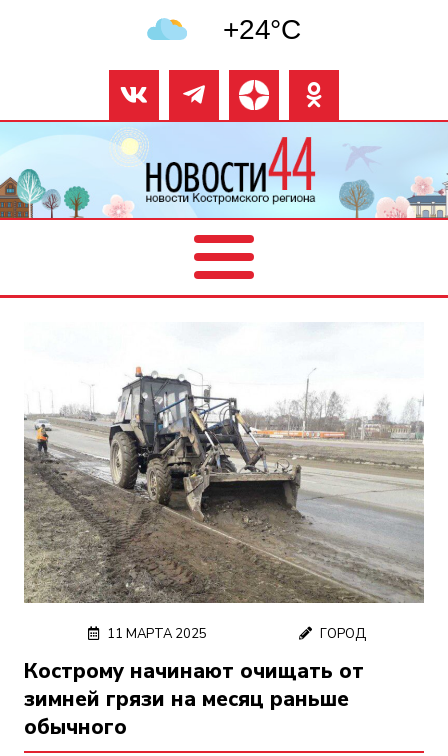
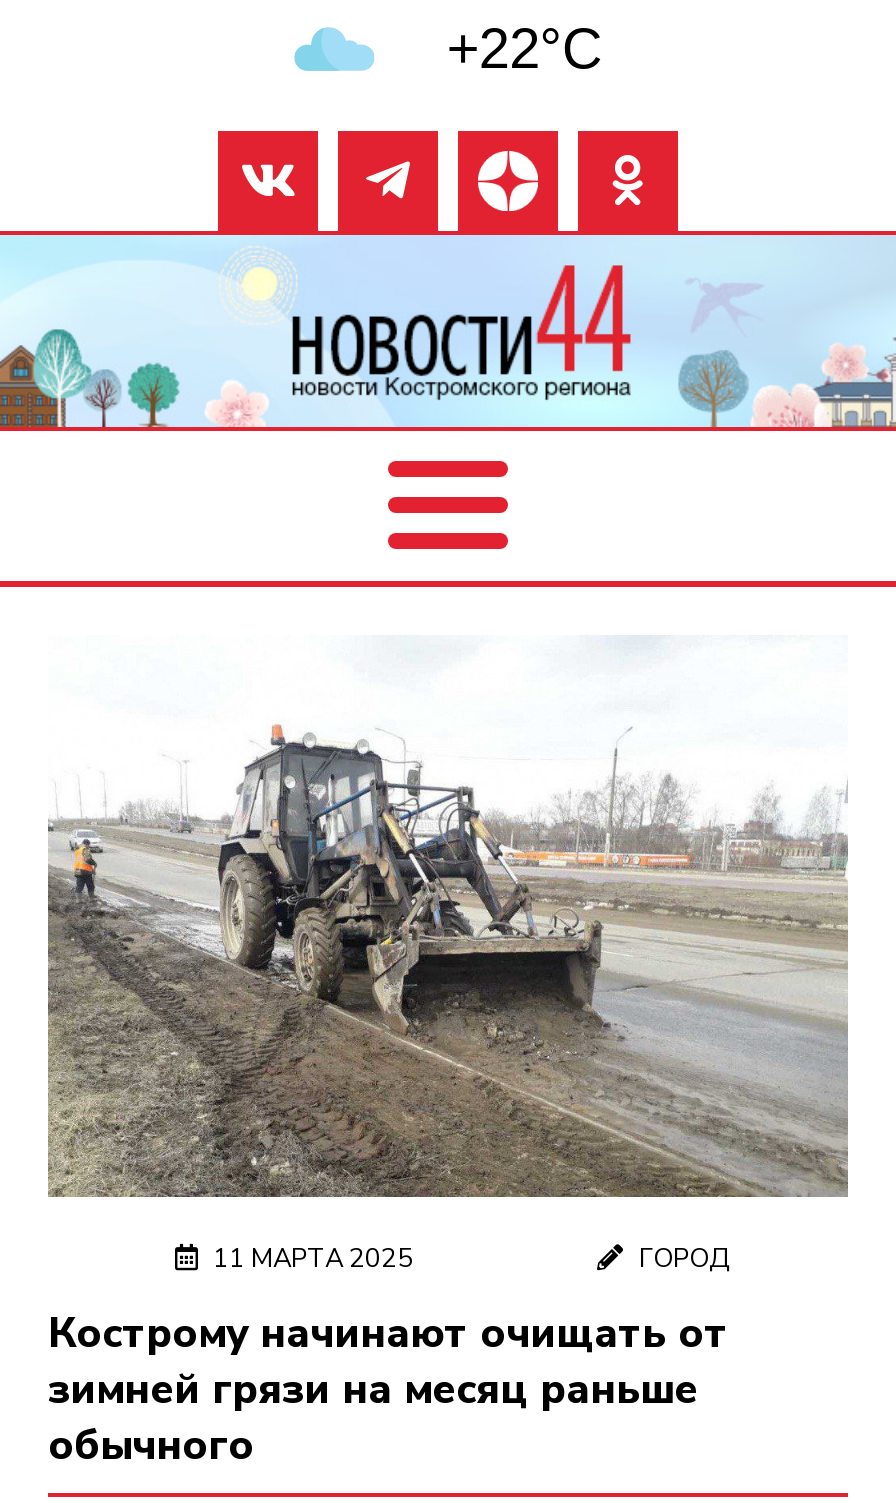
[223,13,301,44] +24°C -> [447,17,602,79] +22°C

